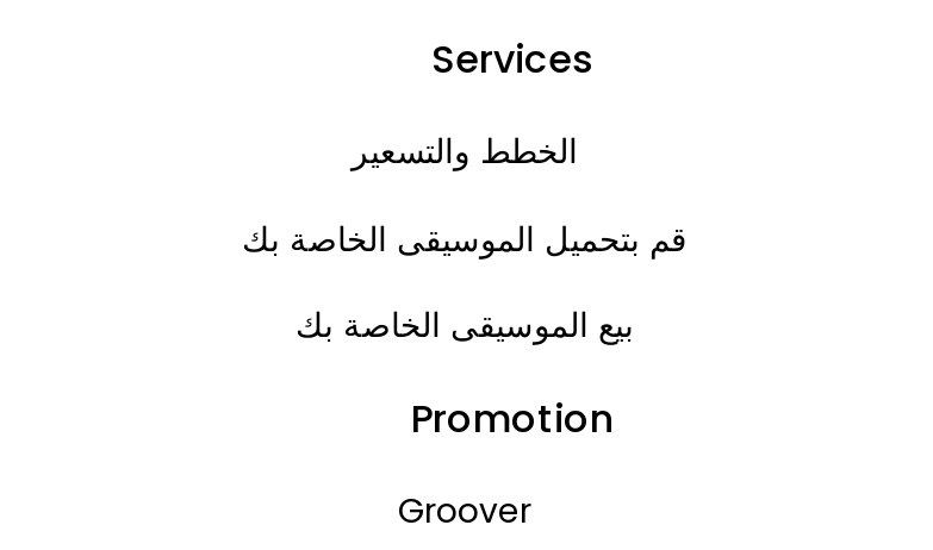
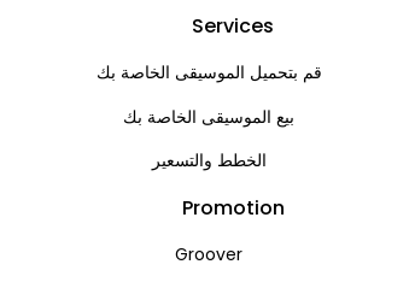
moved [352,127,578,174] -> [151,149,266,173]: الخطط والتسعير
moved [242,214,688,350] -> [96,60,322,128]: قم بتحميل الموسيقى الخاصة بك | بيع الموسيقى الخاصة بك

